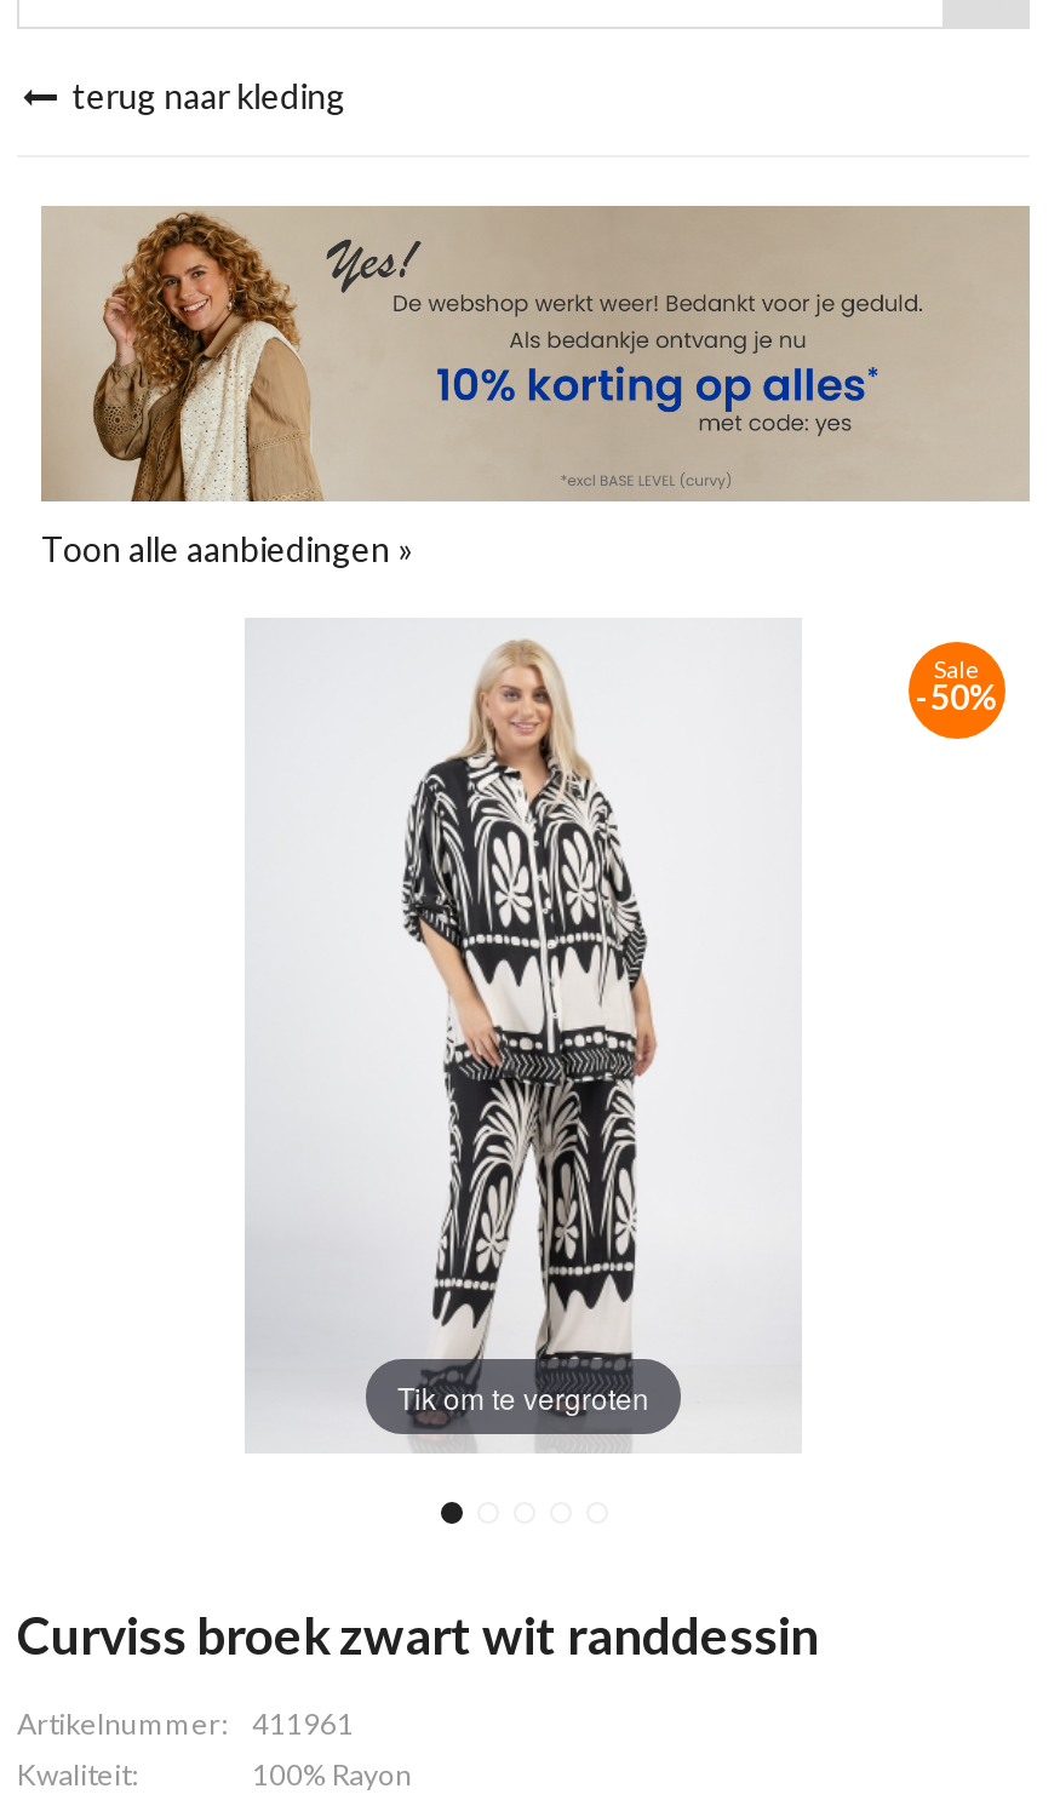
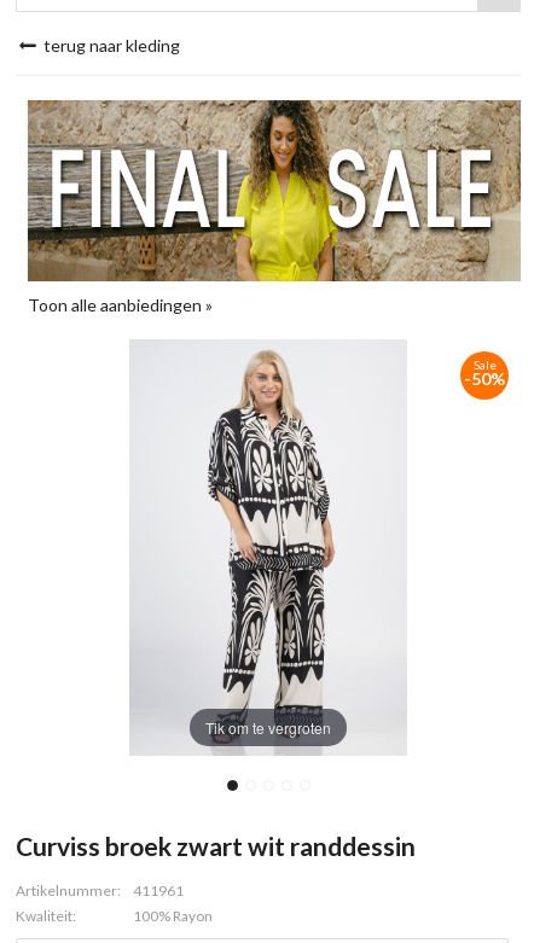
[41,206,1027,504] [image] -> [28,100,521,283] [image]

